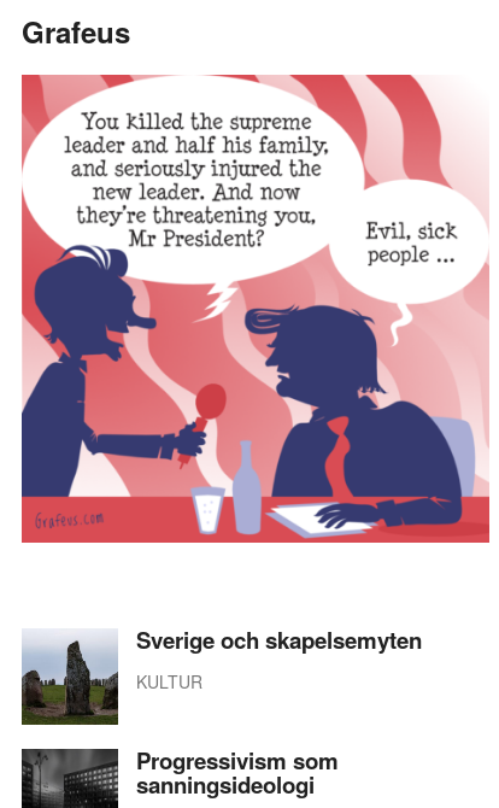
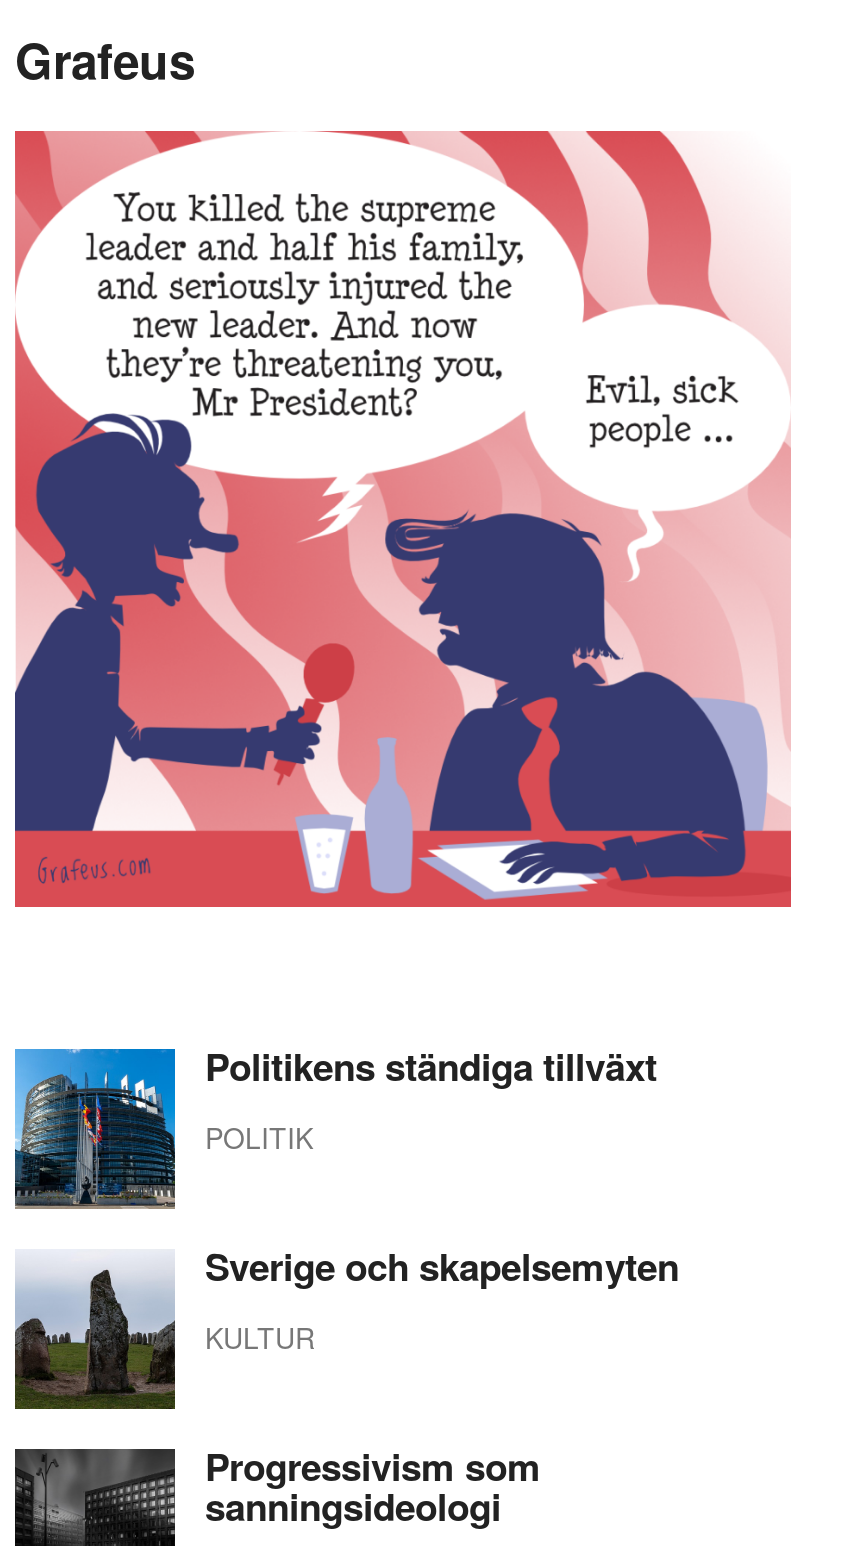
none -> [13,1039,657,1208] [image] | Politikens ständiga tillväxt | POLITIK

